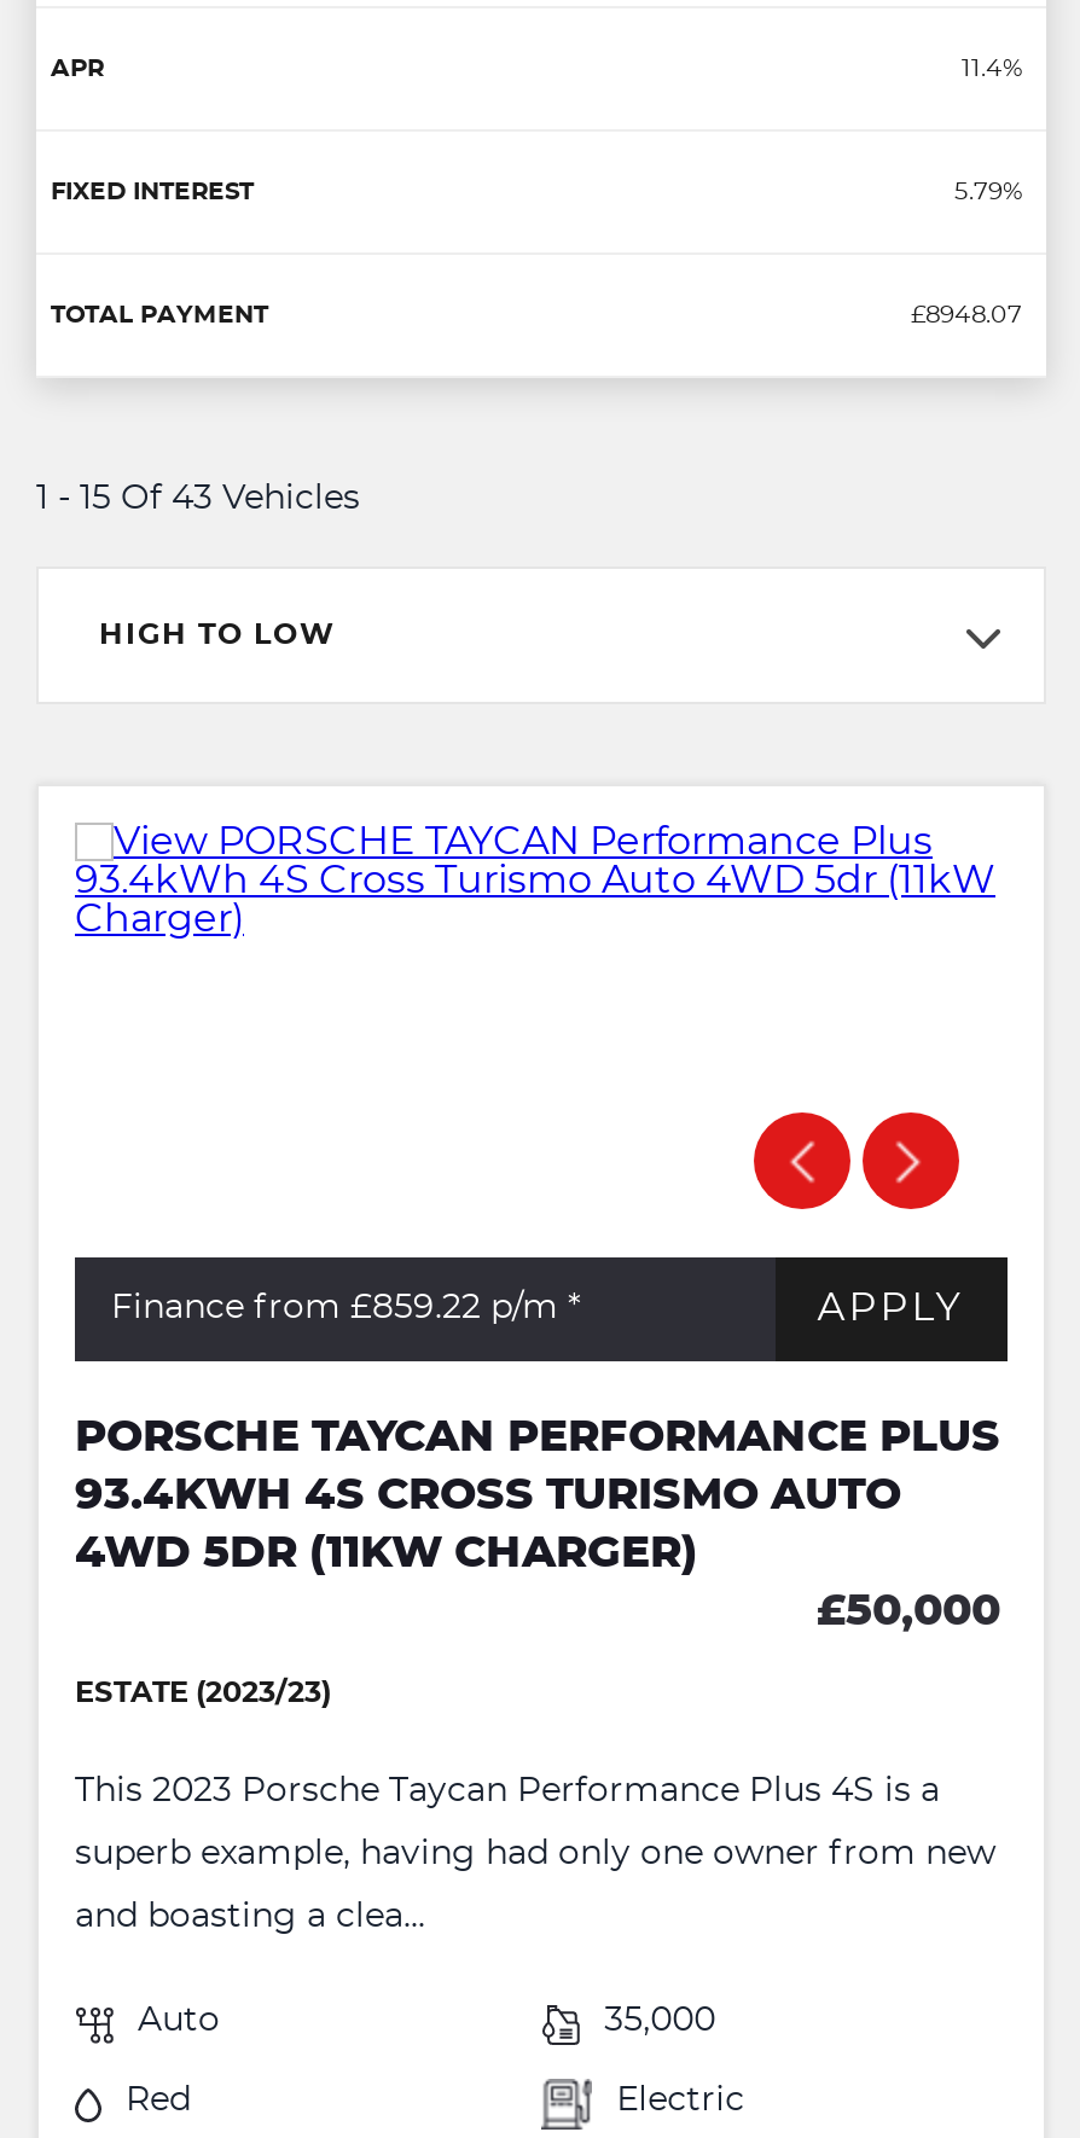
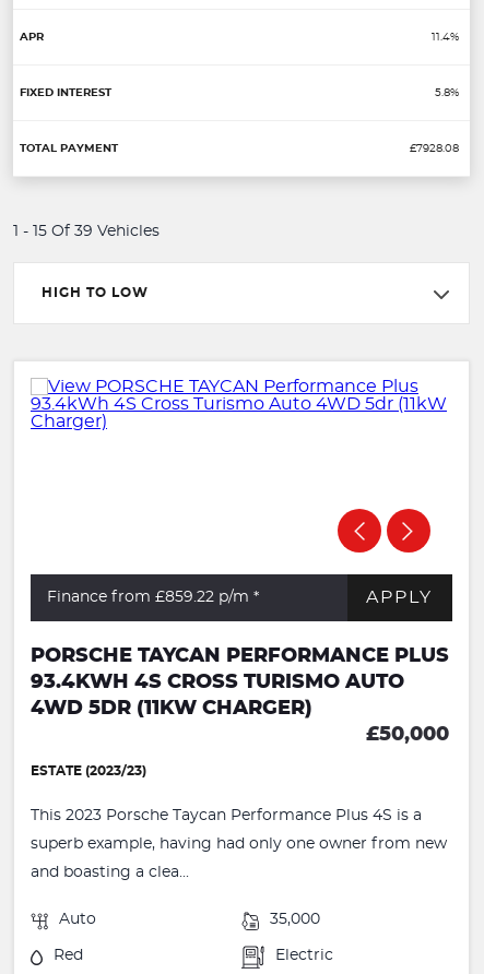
[954,179,1022,203] 5.79% -> [435,87,459,98] 5.8%
[911,302,1022,326] £8948.07 -> [410,142,459,153] £7928.08
[36,481,360,515] 1 - 15 Of 43 Vehicles -> [13,223,160,239] 1 - 15 Of 39 Vehicles

